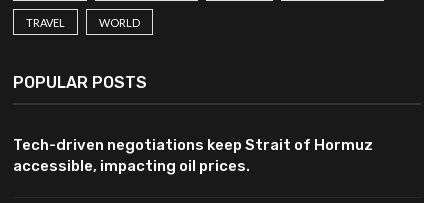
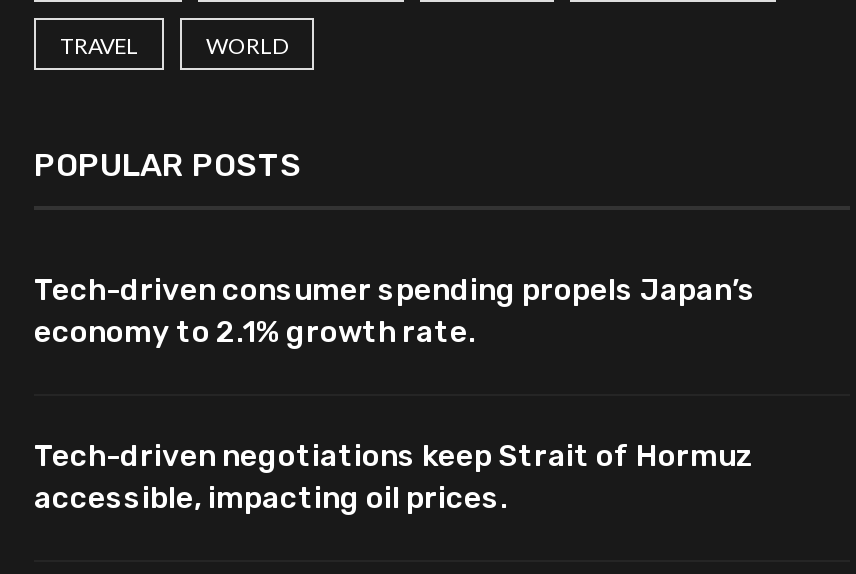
none -> [34,272,756,350] Tech-driven consumer spending propels Japan’s | economy to 2.1% growth rate.

